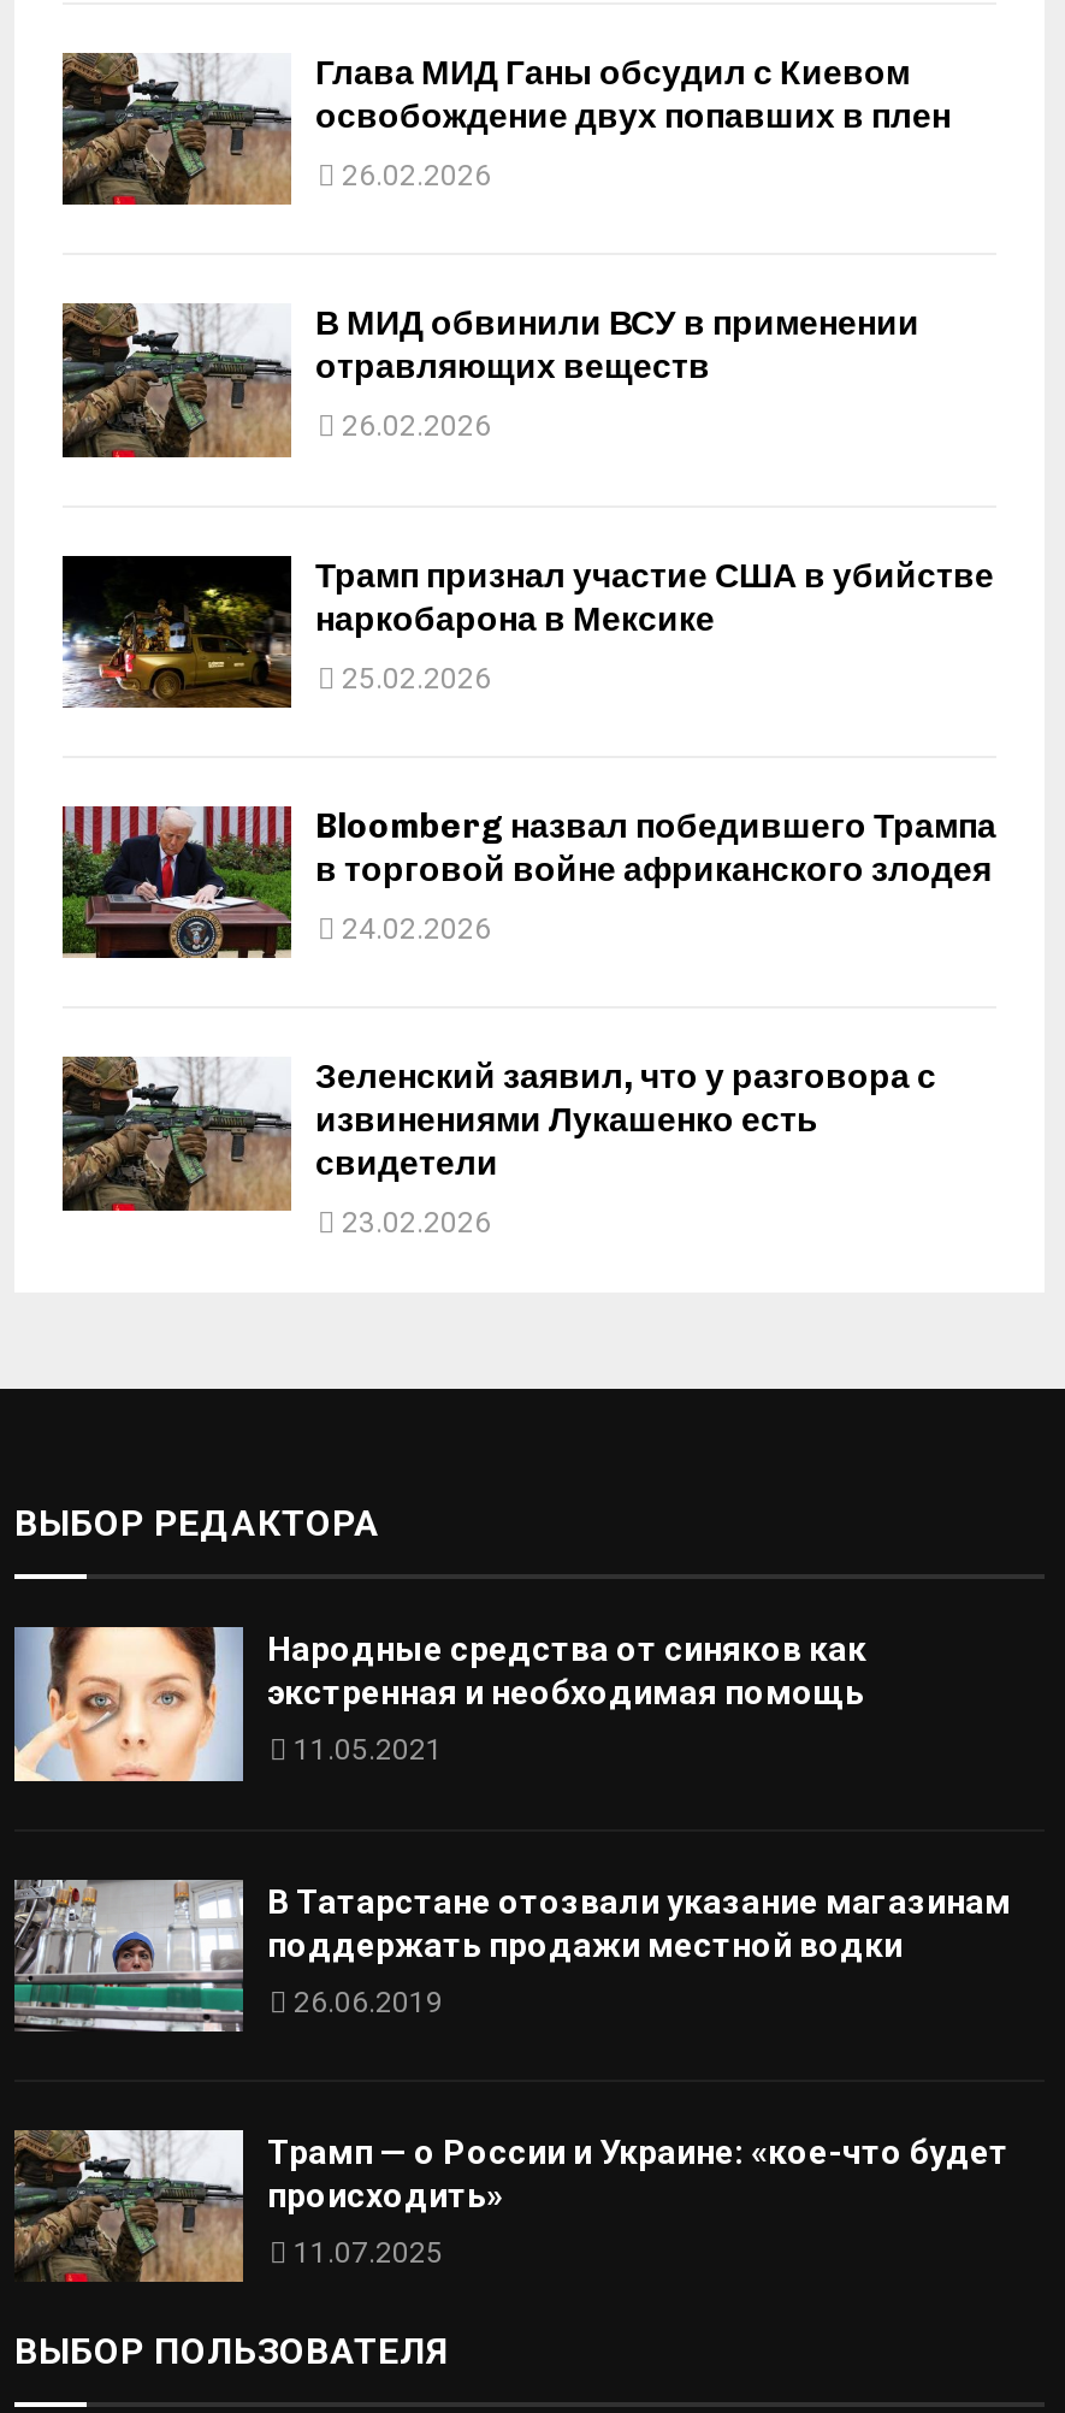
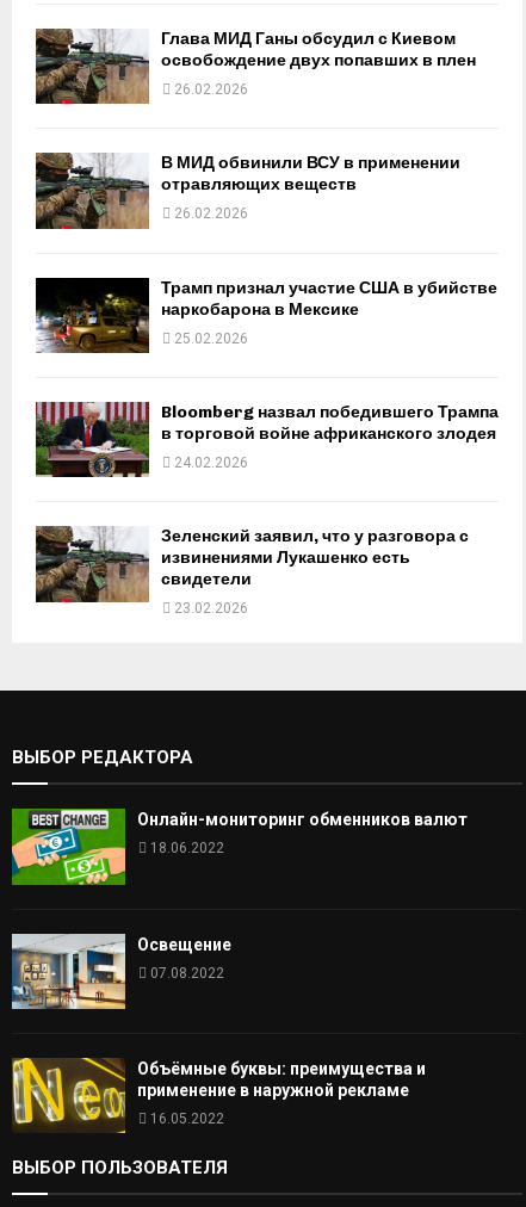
[12,1625,866,1784] [image] | Народные средства от синяков как | экстренная и необходимая помощь -> [11,807,468,886] [image] | Онлайн-мониторинг обменников валют
[294,1734,443,1768] 11.05.2021 -> [150,840,224,857] 18.06.2022
[14,1880,1011,2034] [image] | В Татарстане отозвали указание магазинам | поддержать продажи местной водки -> [11,934,231,1010] [image] | Освещение
[294,1985,443,2019] 26.06.2019 -> [150,965,224,981] 07.08.2022
[14,2128,1008,2284] [image] | Трамп — о России и Украине: «кое-что будет | происходить» -> [12,1057,426,1133] [image] | Объёмные буквы: преимущества и | применение в наружной рекламе
[294,2236,443,2270] 11.07.2025 -> [150,1111,224,1127] 16.05.2022

